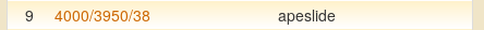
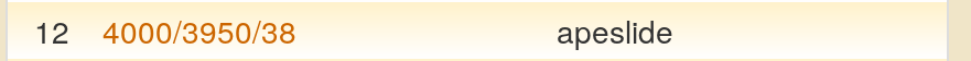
[25,4,150,26] 9 4000/3950/38 -> [34,9,296,52] 12 4000/3950/38

